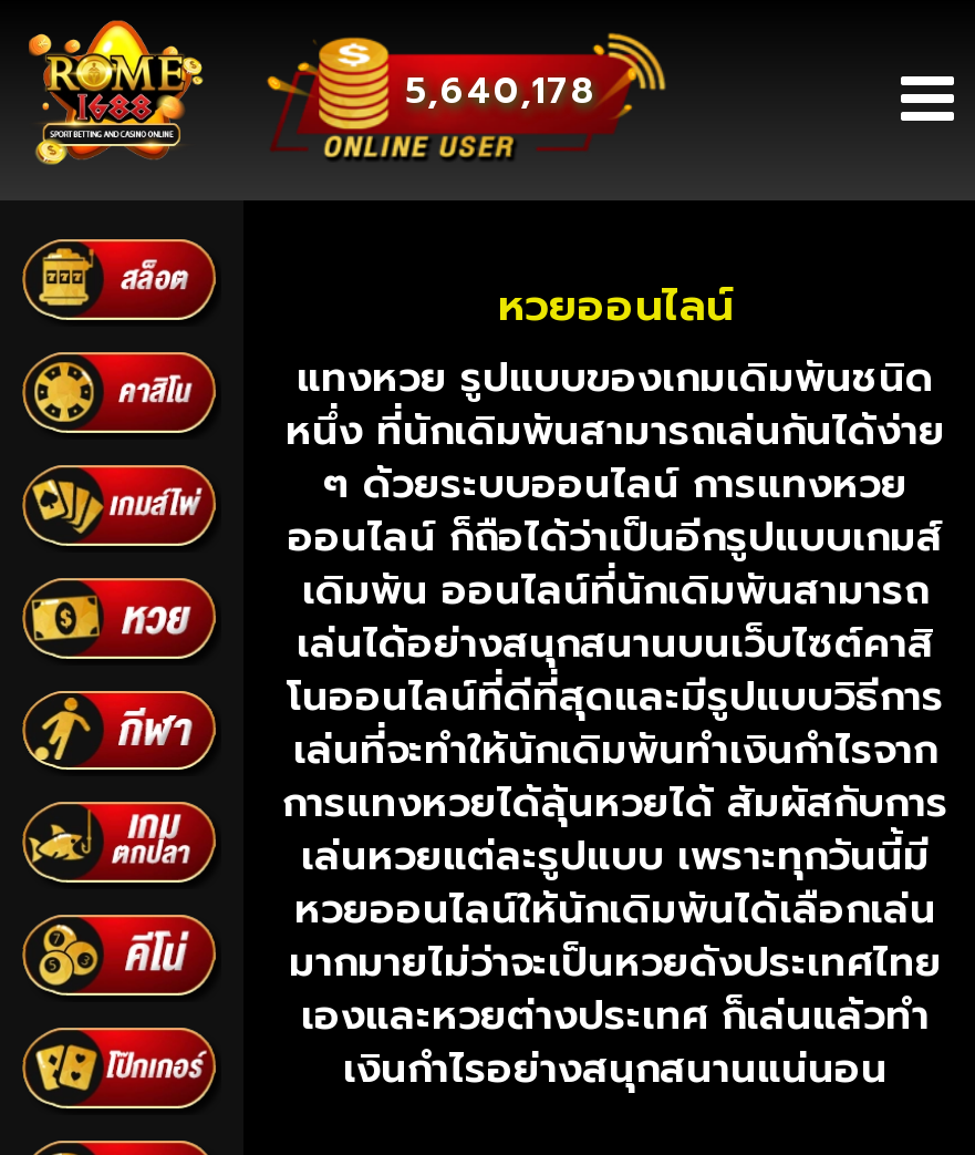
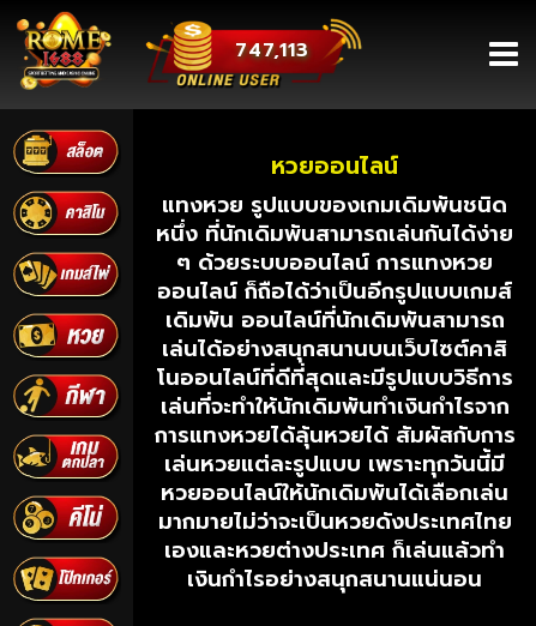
[405,65,595,118] 5,640,178 -> [235,36,309,64] 747,113

